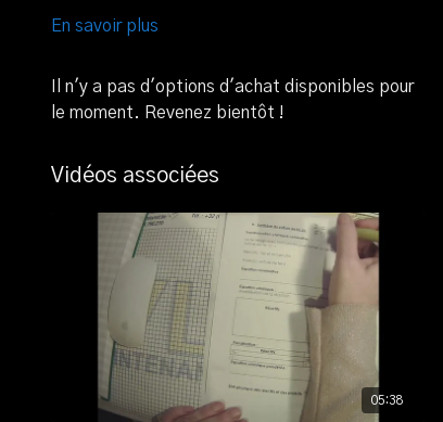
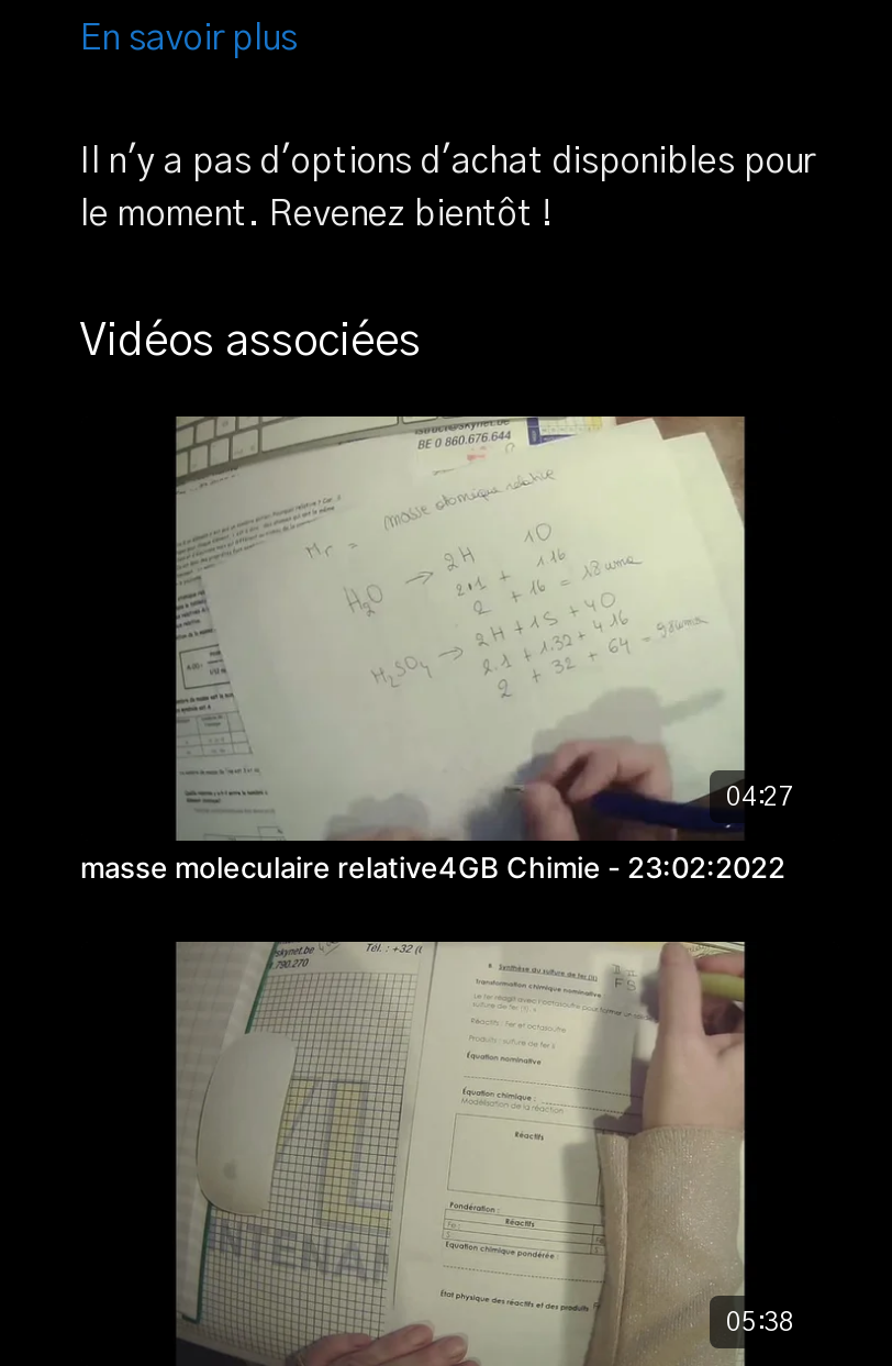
none -> [80,417,794,886] [image] | 04:27 | masse moleculaire relative4GB Chimie - 23:02:2022

